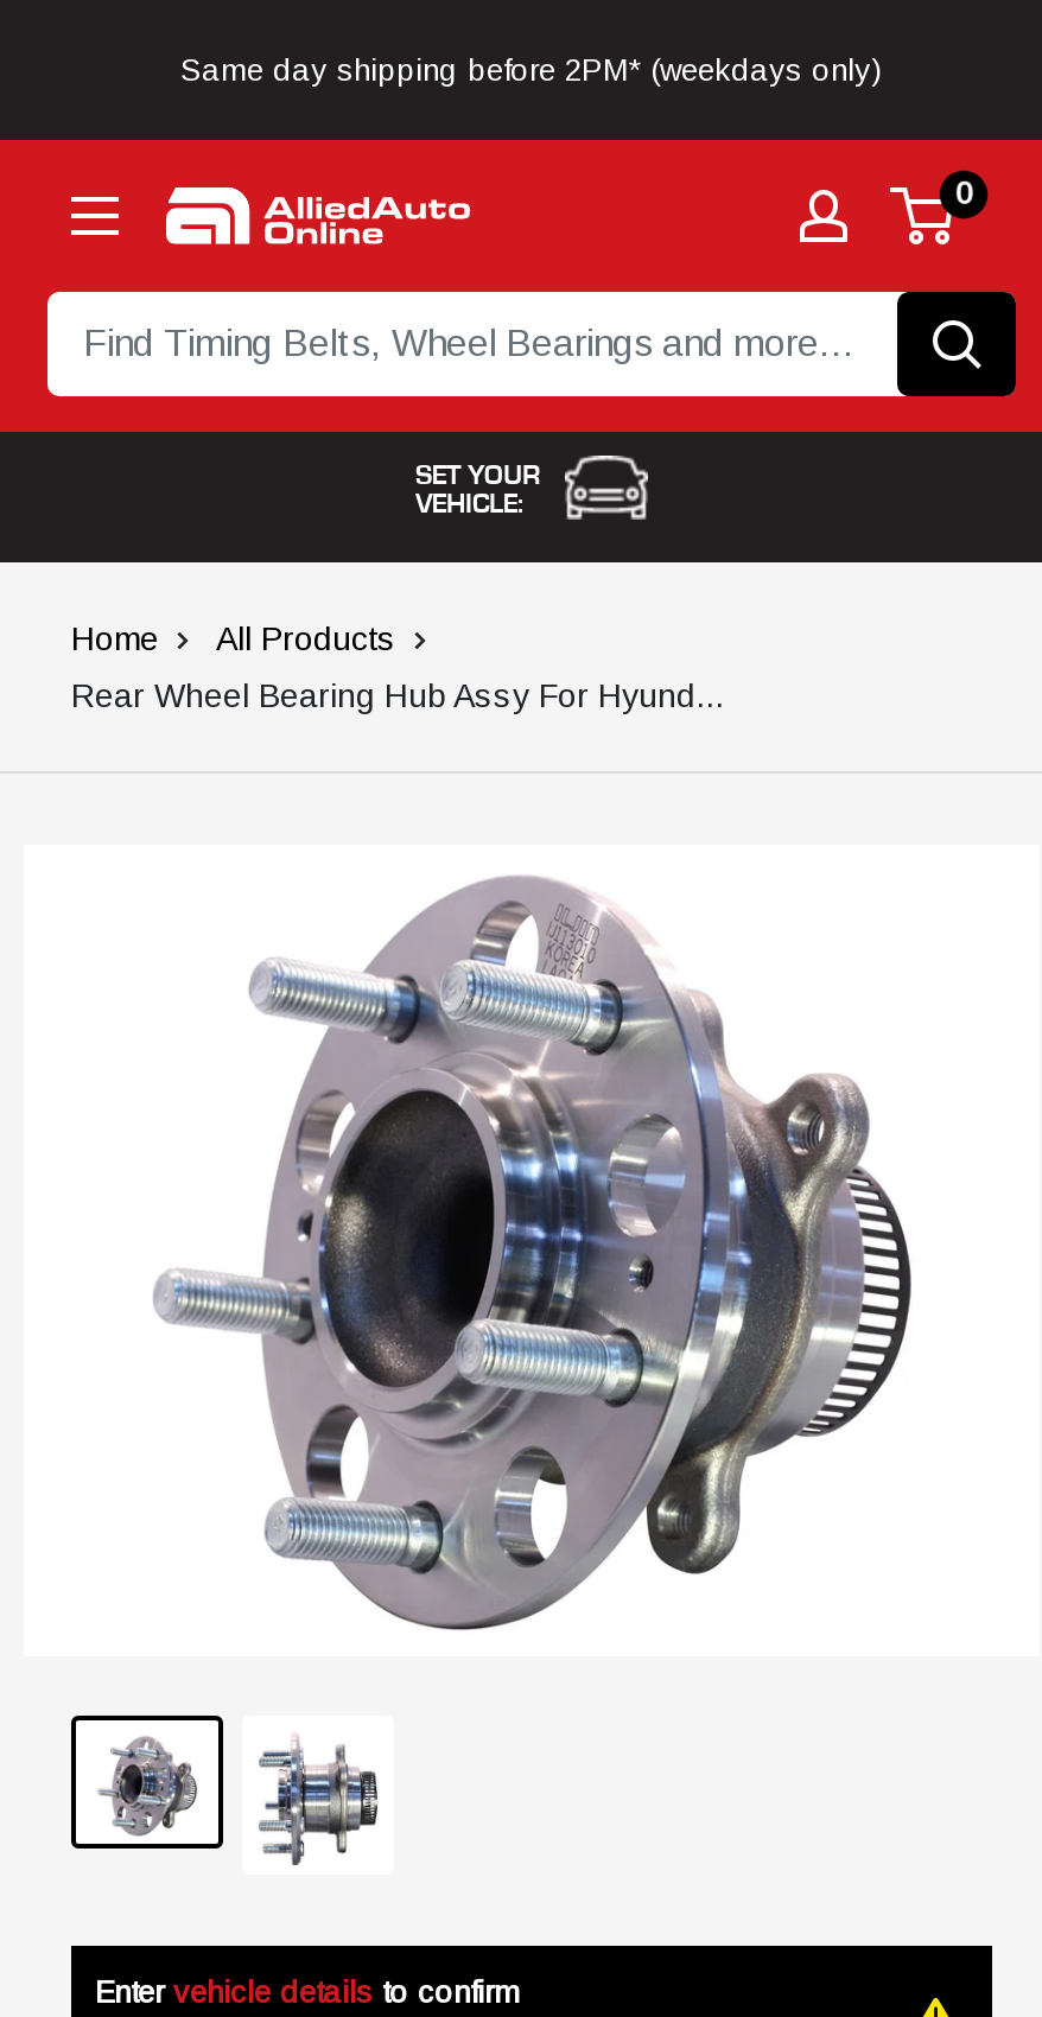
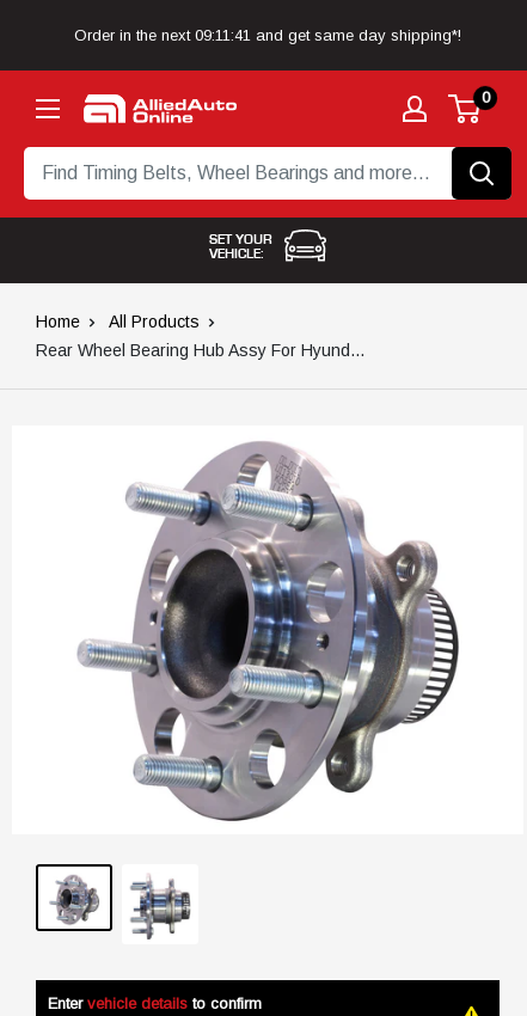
[180,52,883,88] Same day shipping before 2PM* (weekdays only) -> [74,26,461,44] Order in the next 09:11:41 and get same day shipping*!

